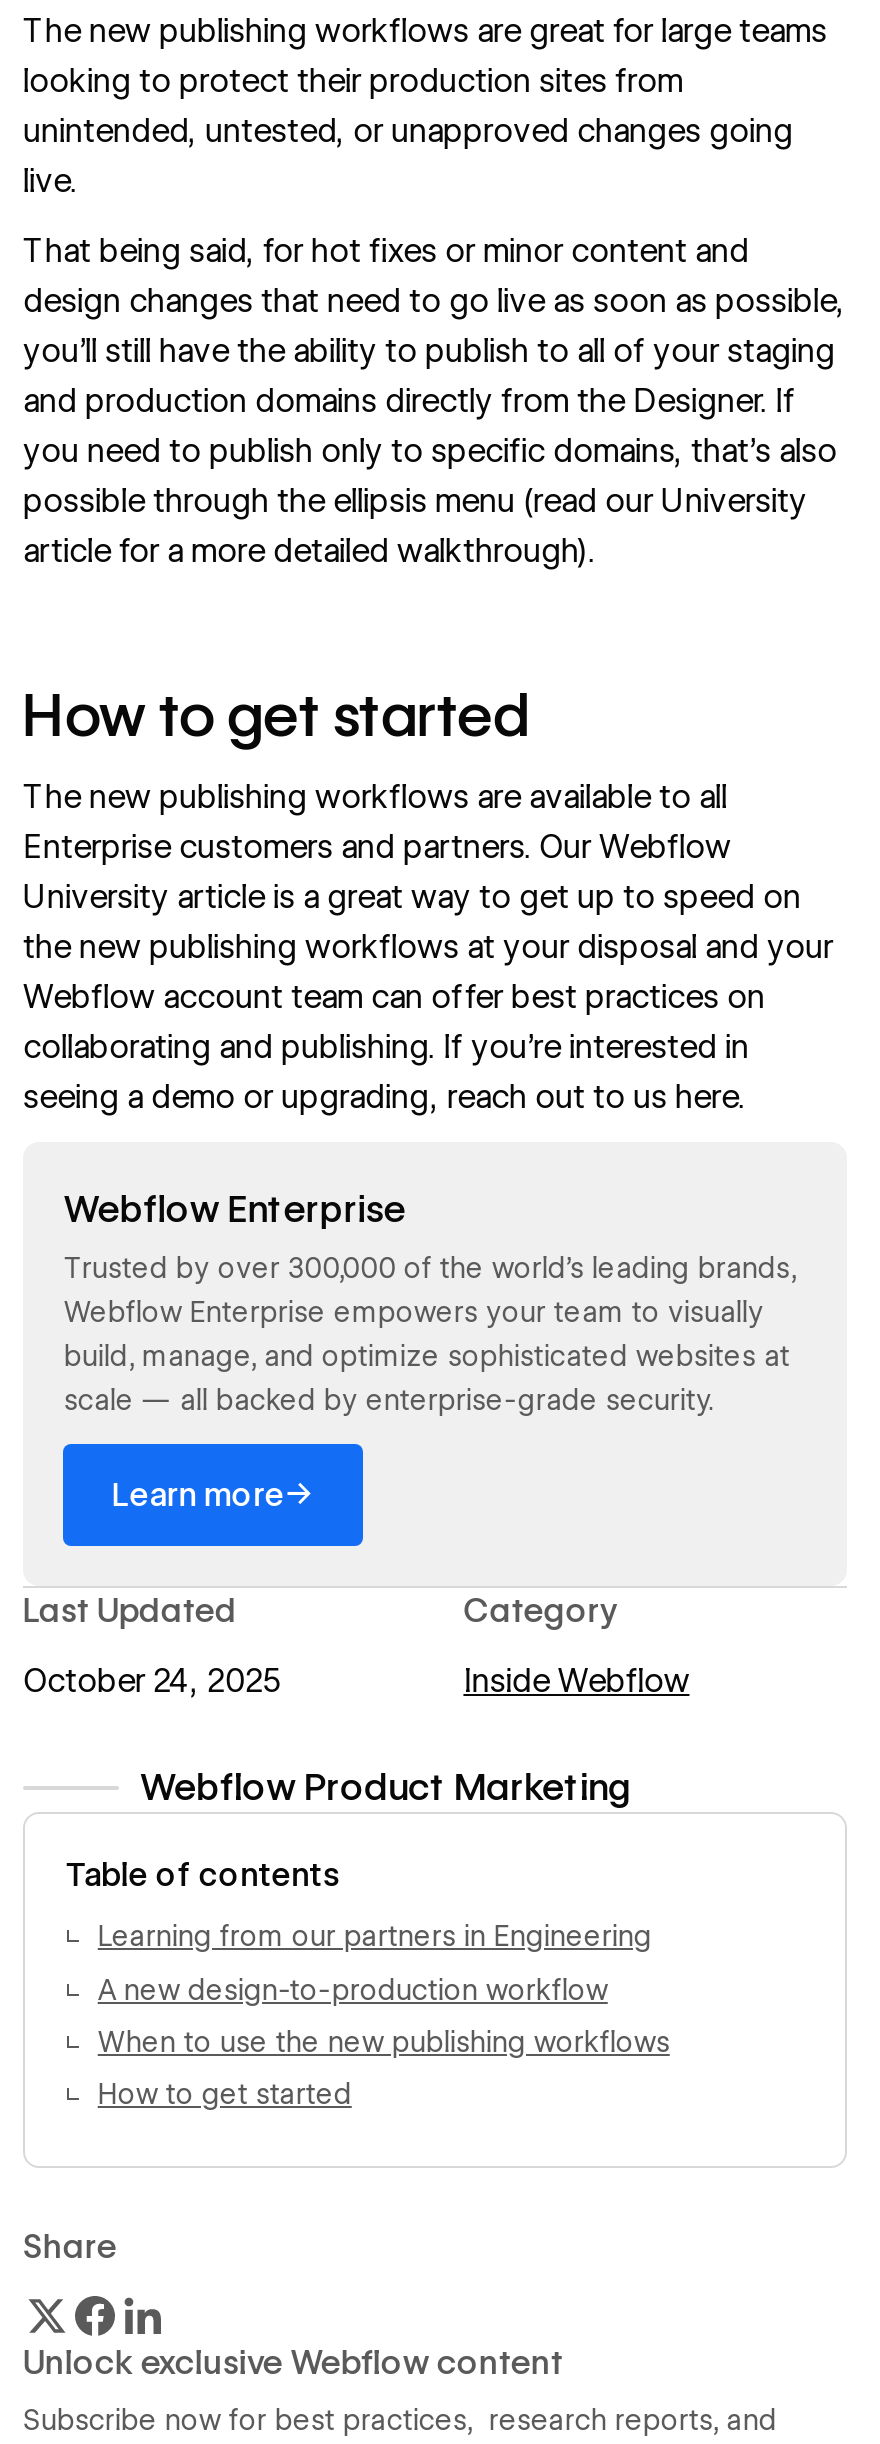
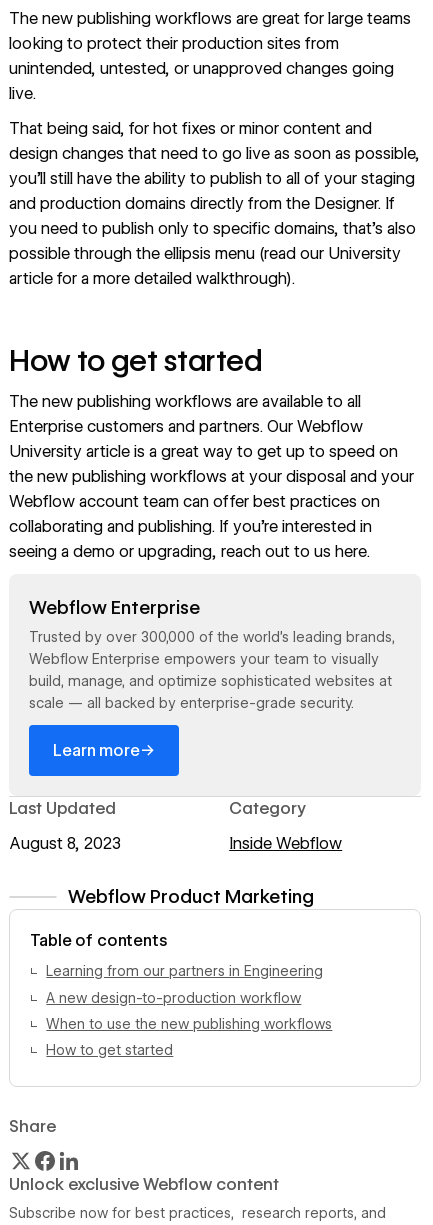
[23,1662,281,1700] October 24, 2025 -> [9,834,121,853] August 8, 2023

